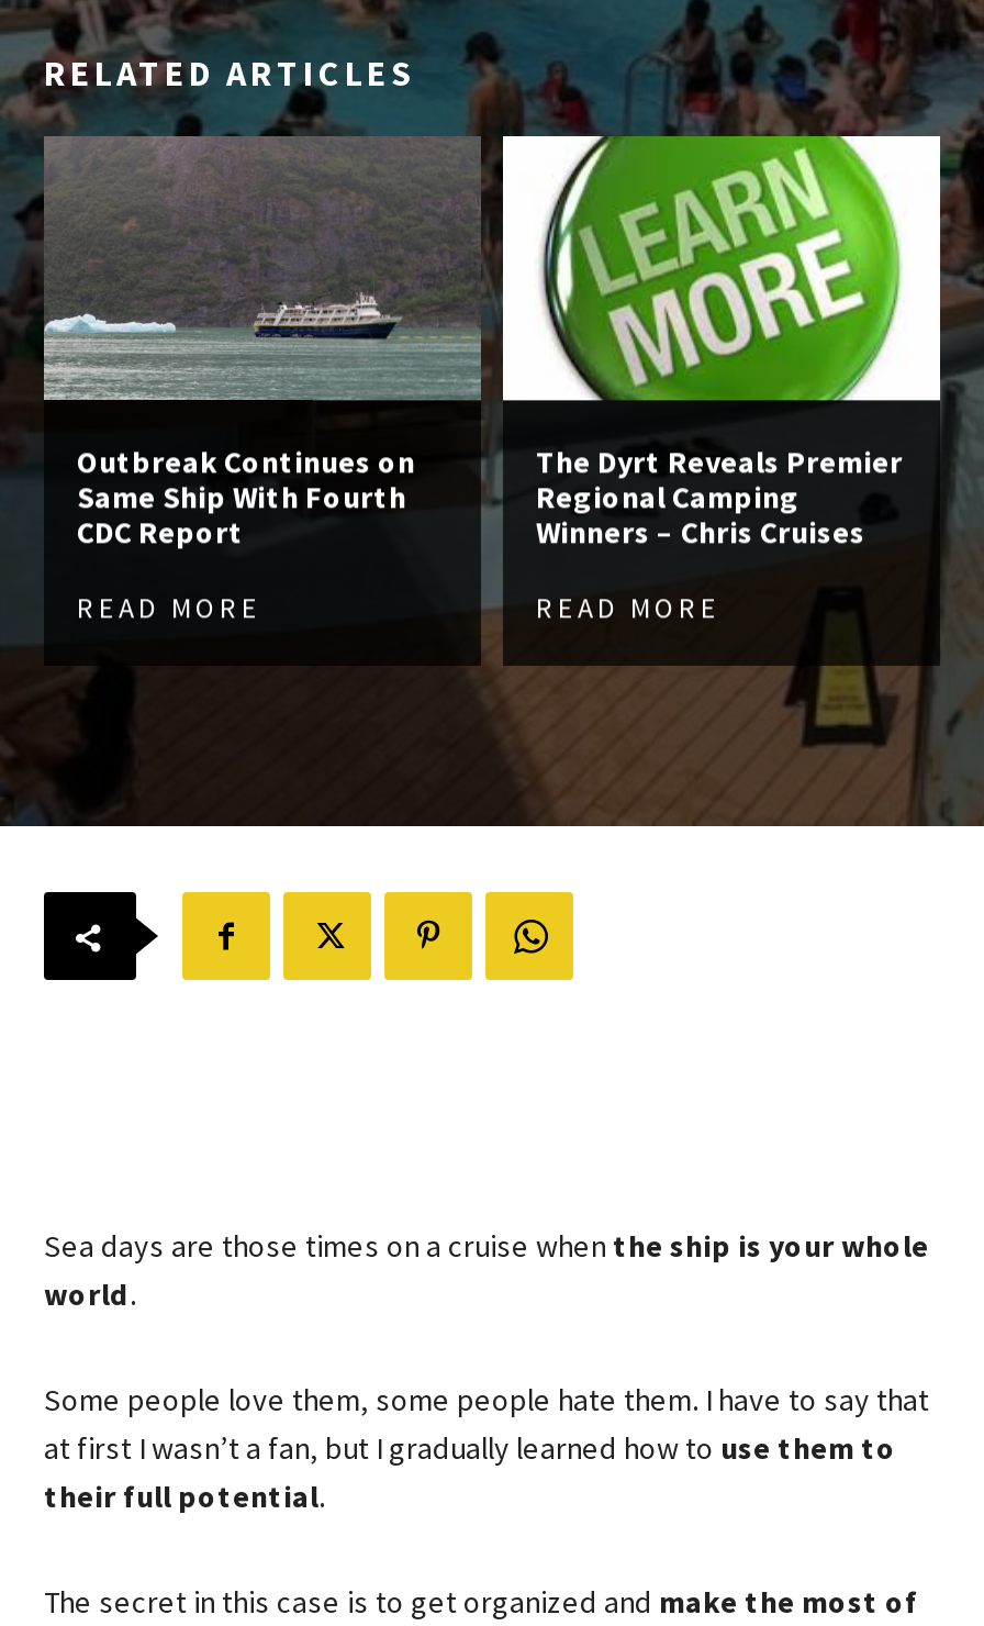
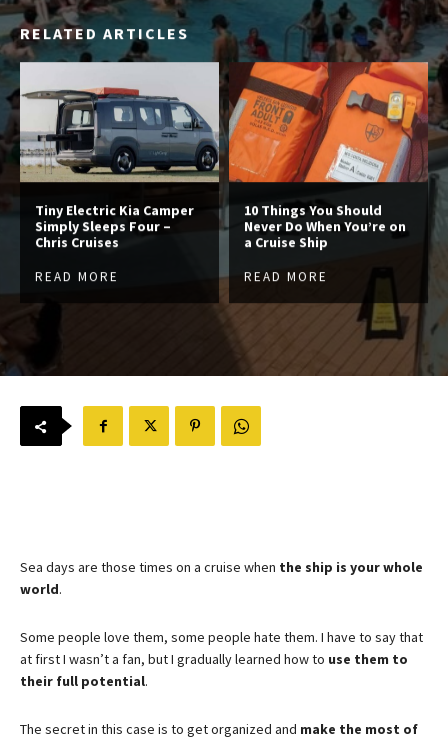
[44,138,481,551] [image] | Outbreak Continues on | Same Ship With Fourth | CDC Report -> [19,62,220,251] [image] | Tiny Electric Kia Camper | Simply Sleeps Four – | Chris Cruises
[501,134,942,551] [image] | The Dyrt Reveals Premier | Regional Camping | Winners – Chris Cruises -> [228,61,429,251] [image] | 10 Things You Should | Never Do When You’re on | a Cruise Ship

